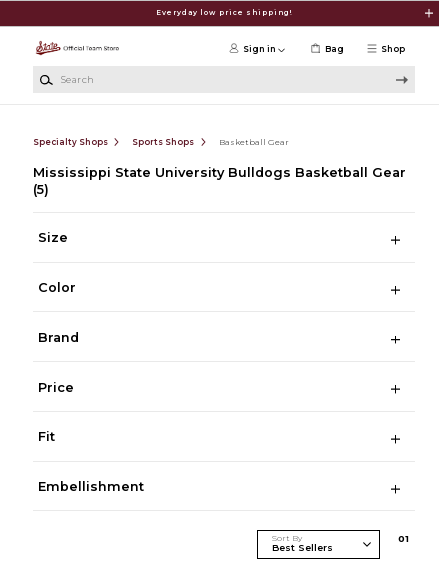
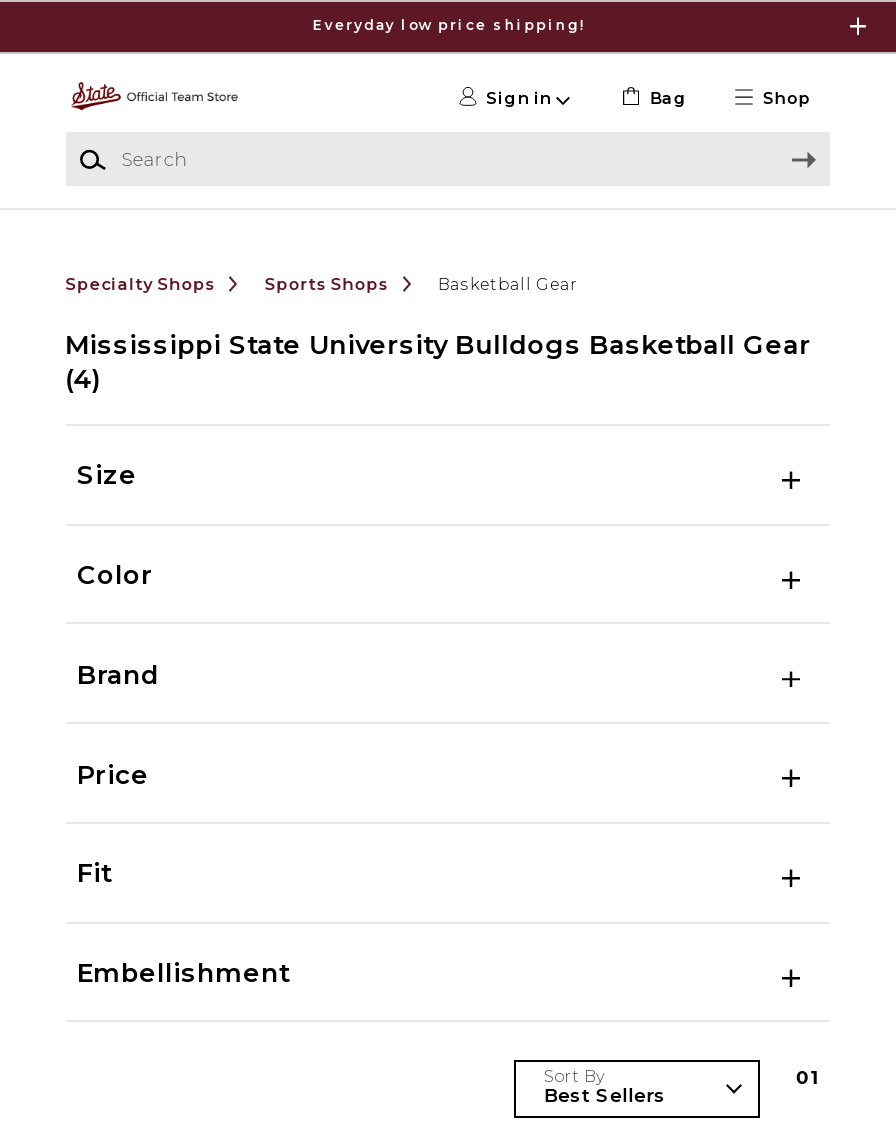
[33,182,49,197] (5) -> [65,363,101,393] (4)

